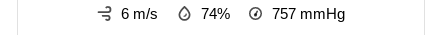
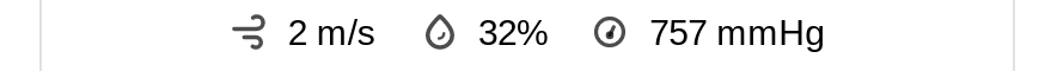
[121,5,229,22] 6 m/s | 74% -> [288,12,548,52] 2 m/s | 32%

